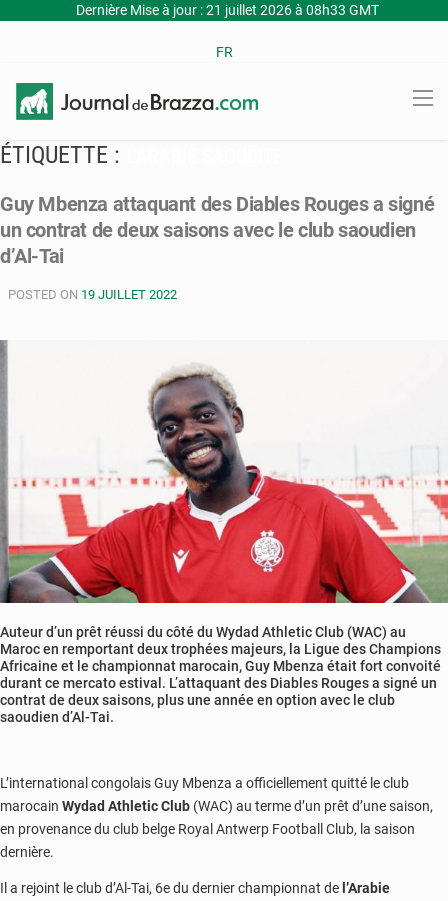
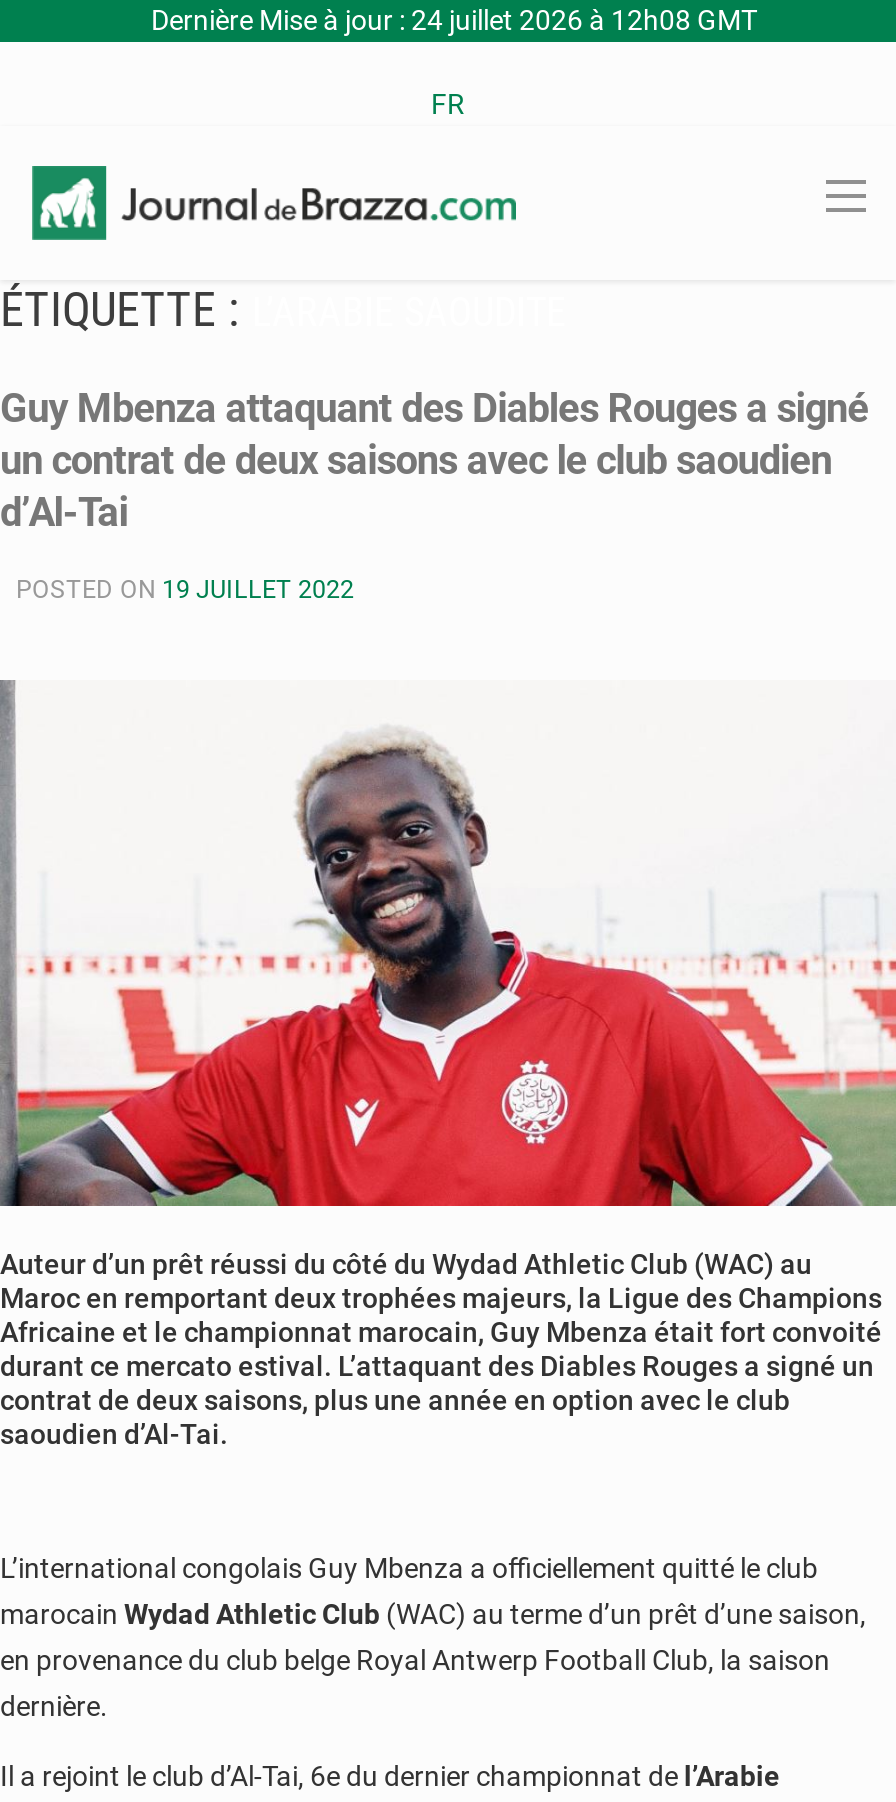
[72,2,378,18] Dernière Mise à jour : 21 juillet 2026 à 08h33 GMT -> [145,4,757,36] Dernière Mise à jour : 24 juillet 2026 à 12h08 GMT

